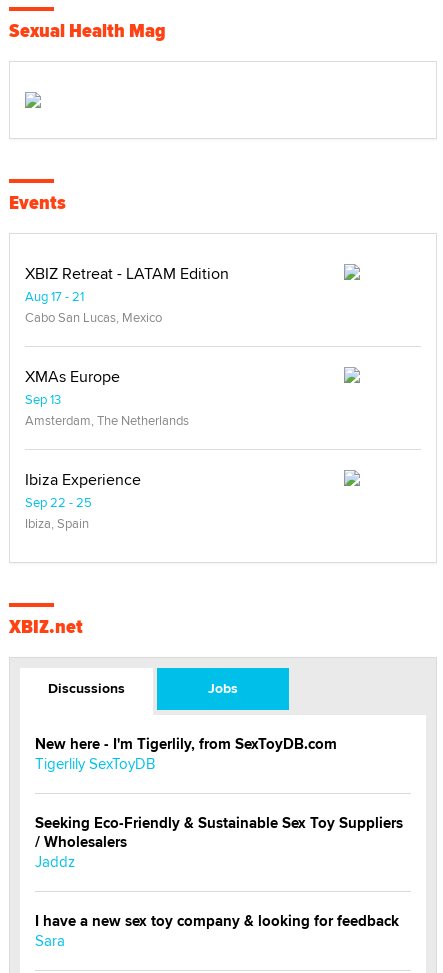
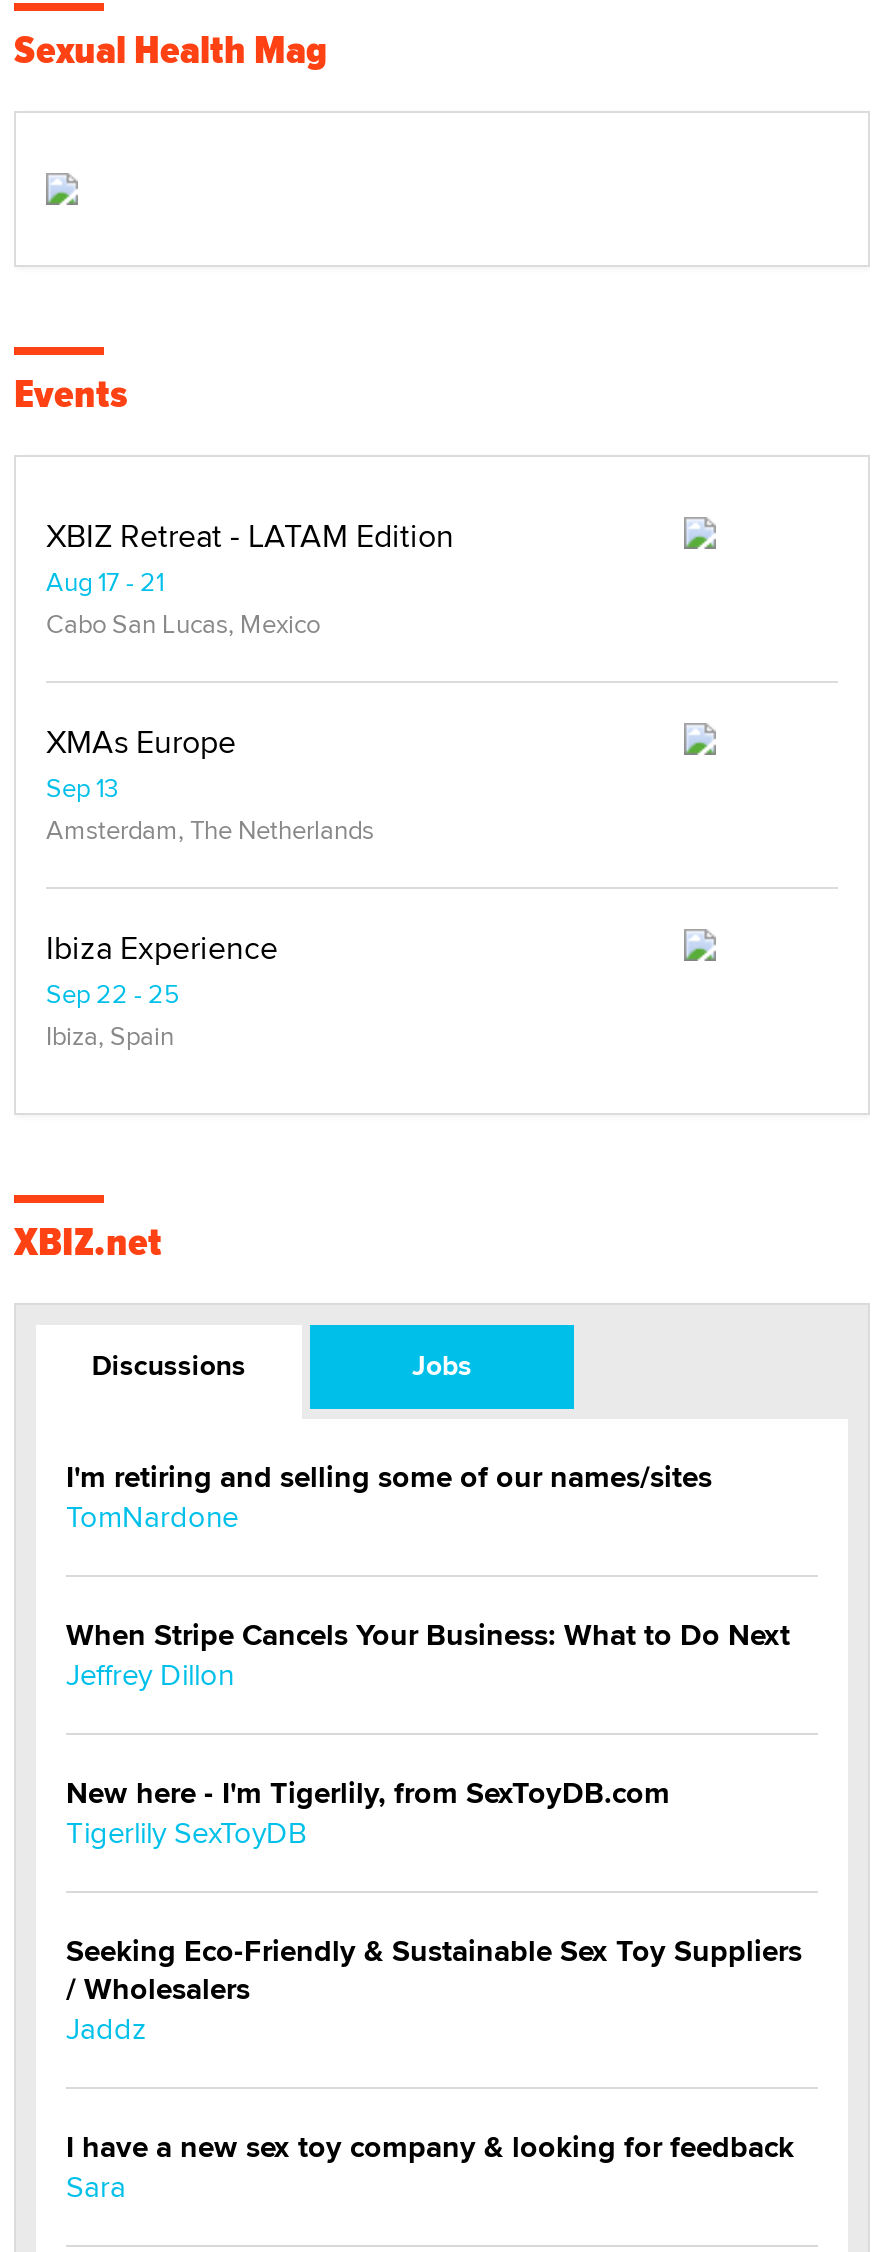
none -> [66,1455,790,1695] I'm retiring and selling some of our names/sites | TomNardone | When Stripe Cancels Your Business: What to Do Next | Jeffrey Dillon

